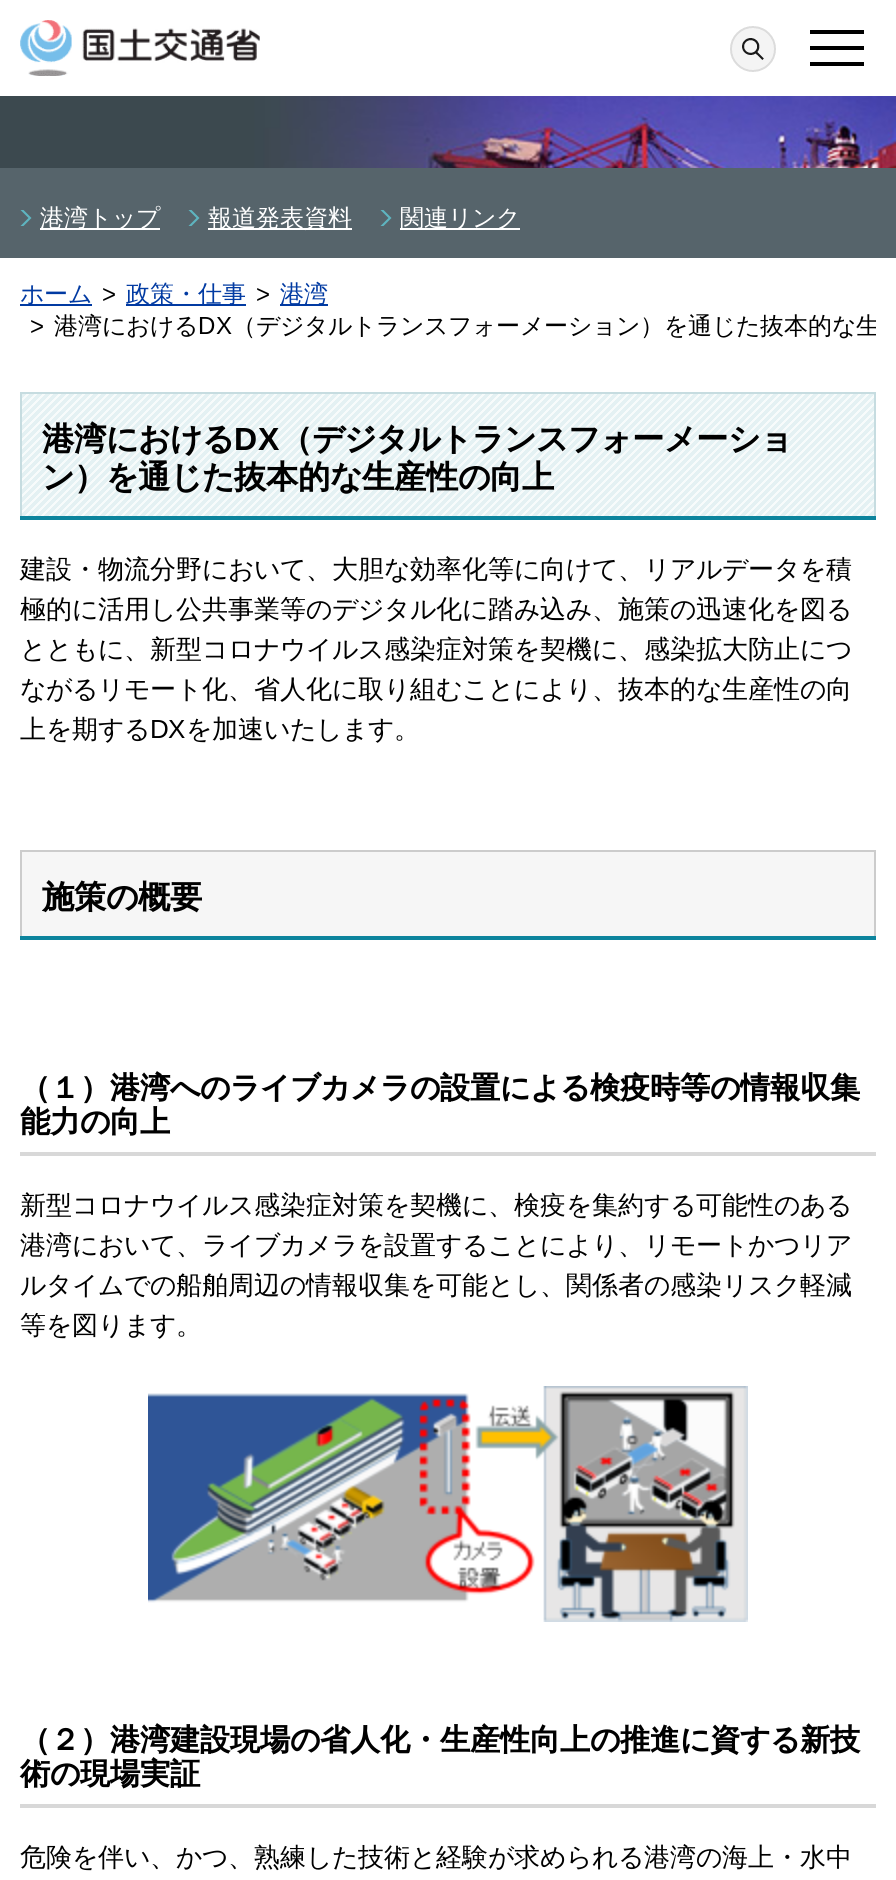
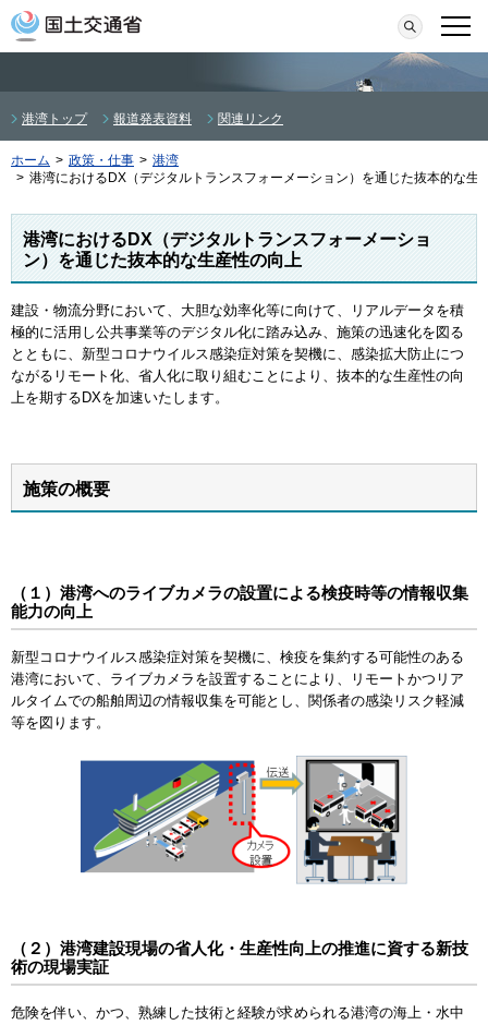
[346,94,890,170] [image] -> [191,52,485,93] [image]

